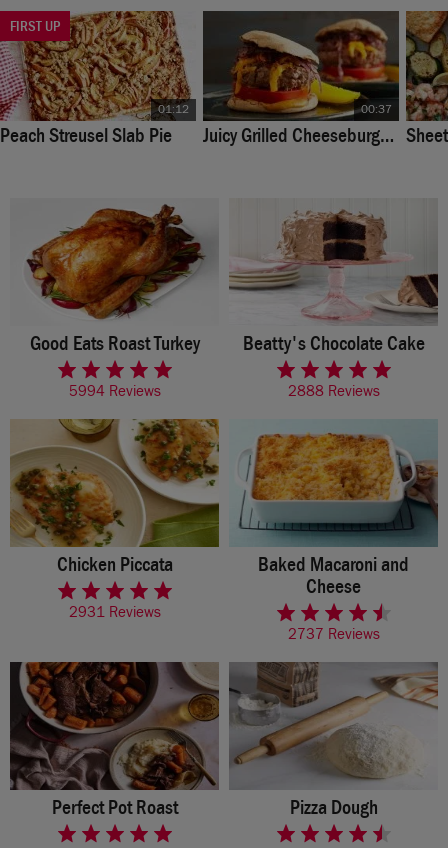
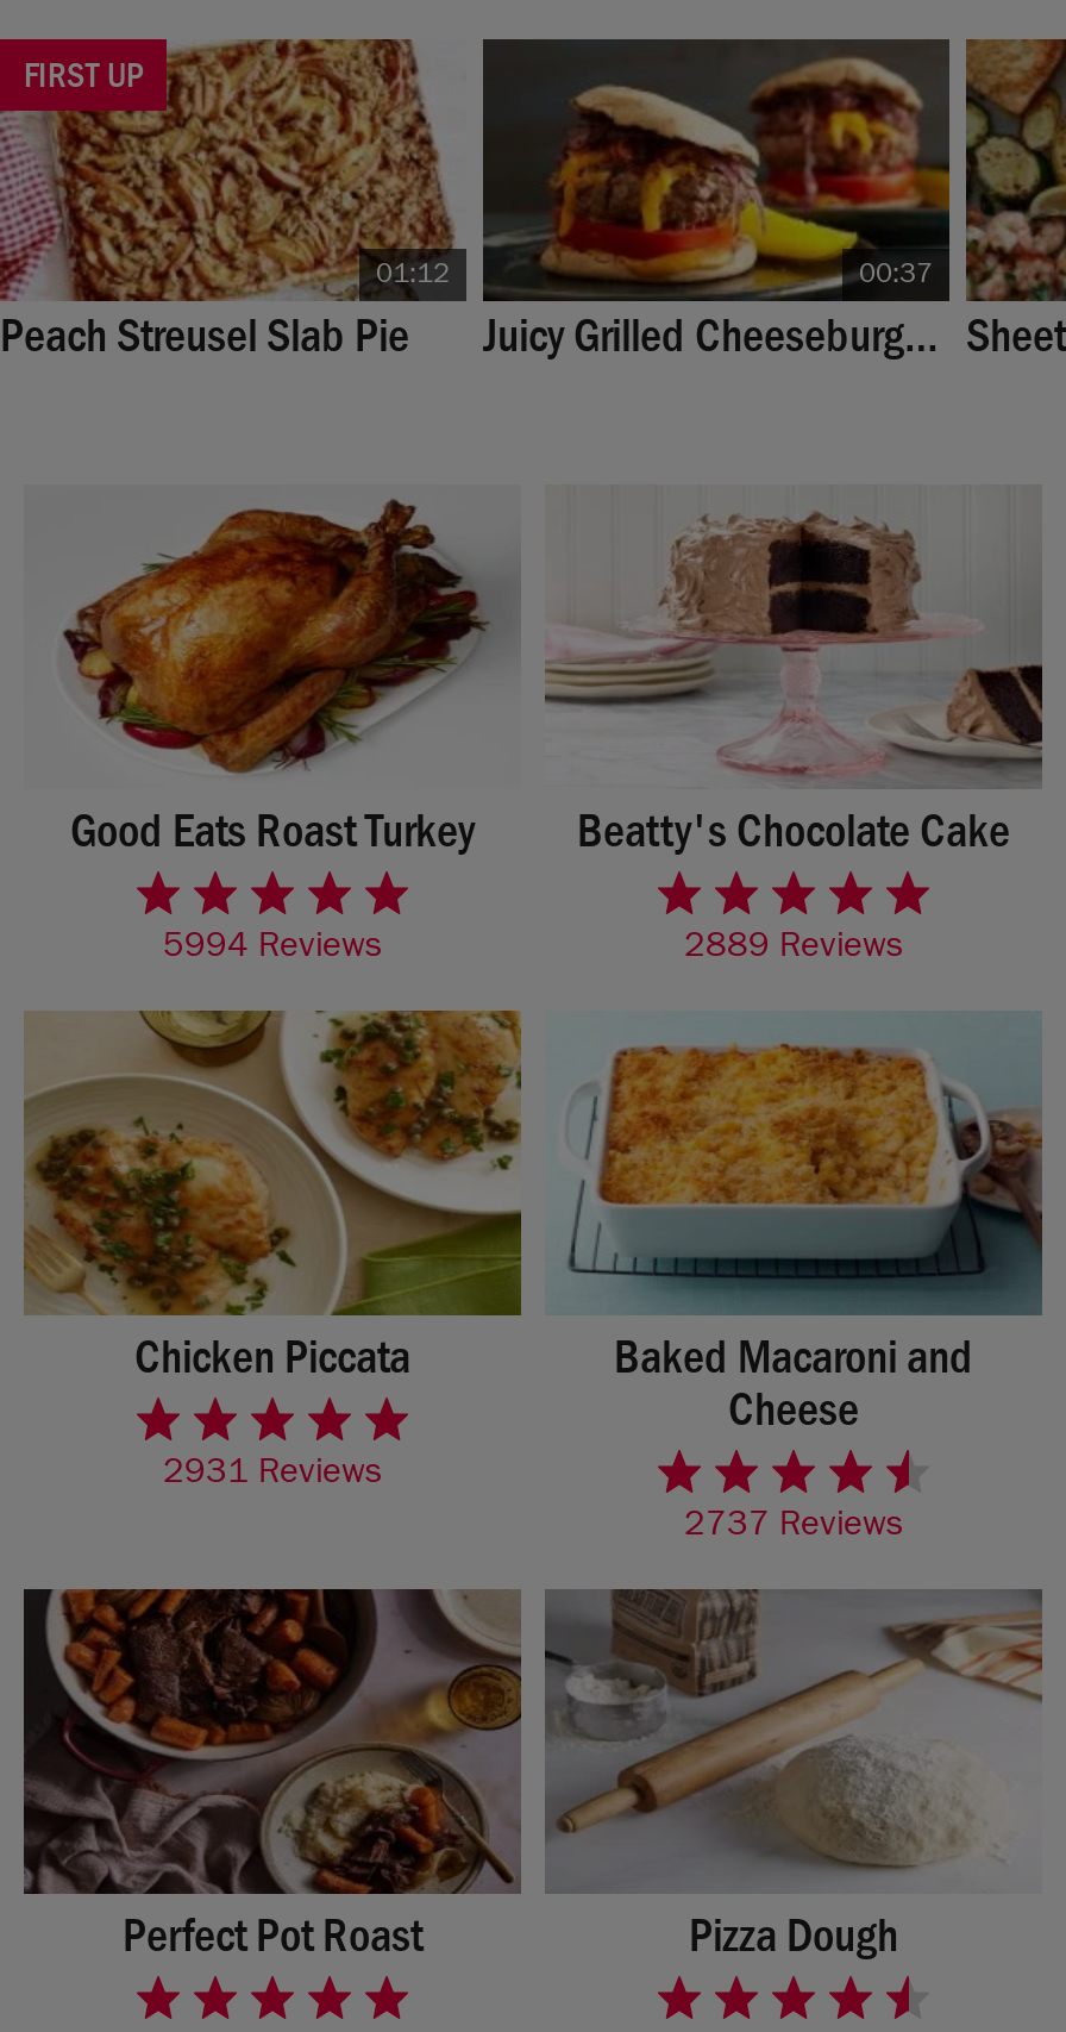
[287,386,379,401] 2888 Reviews -> [684,932,903,968] 2889 Reviews

